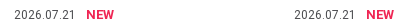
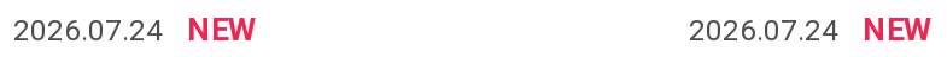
[14,7,114,22] 2026.07.21 NEW -> [13,11,255,47] 2026.07.24 NEW
[294,7,394,22] 2026.07.21 NEW -> [689,11,930,47] 2026.07.24 NEW

